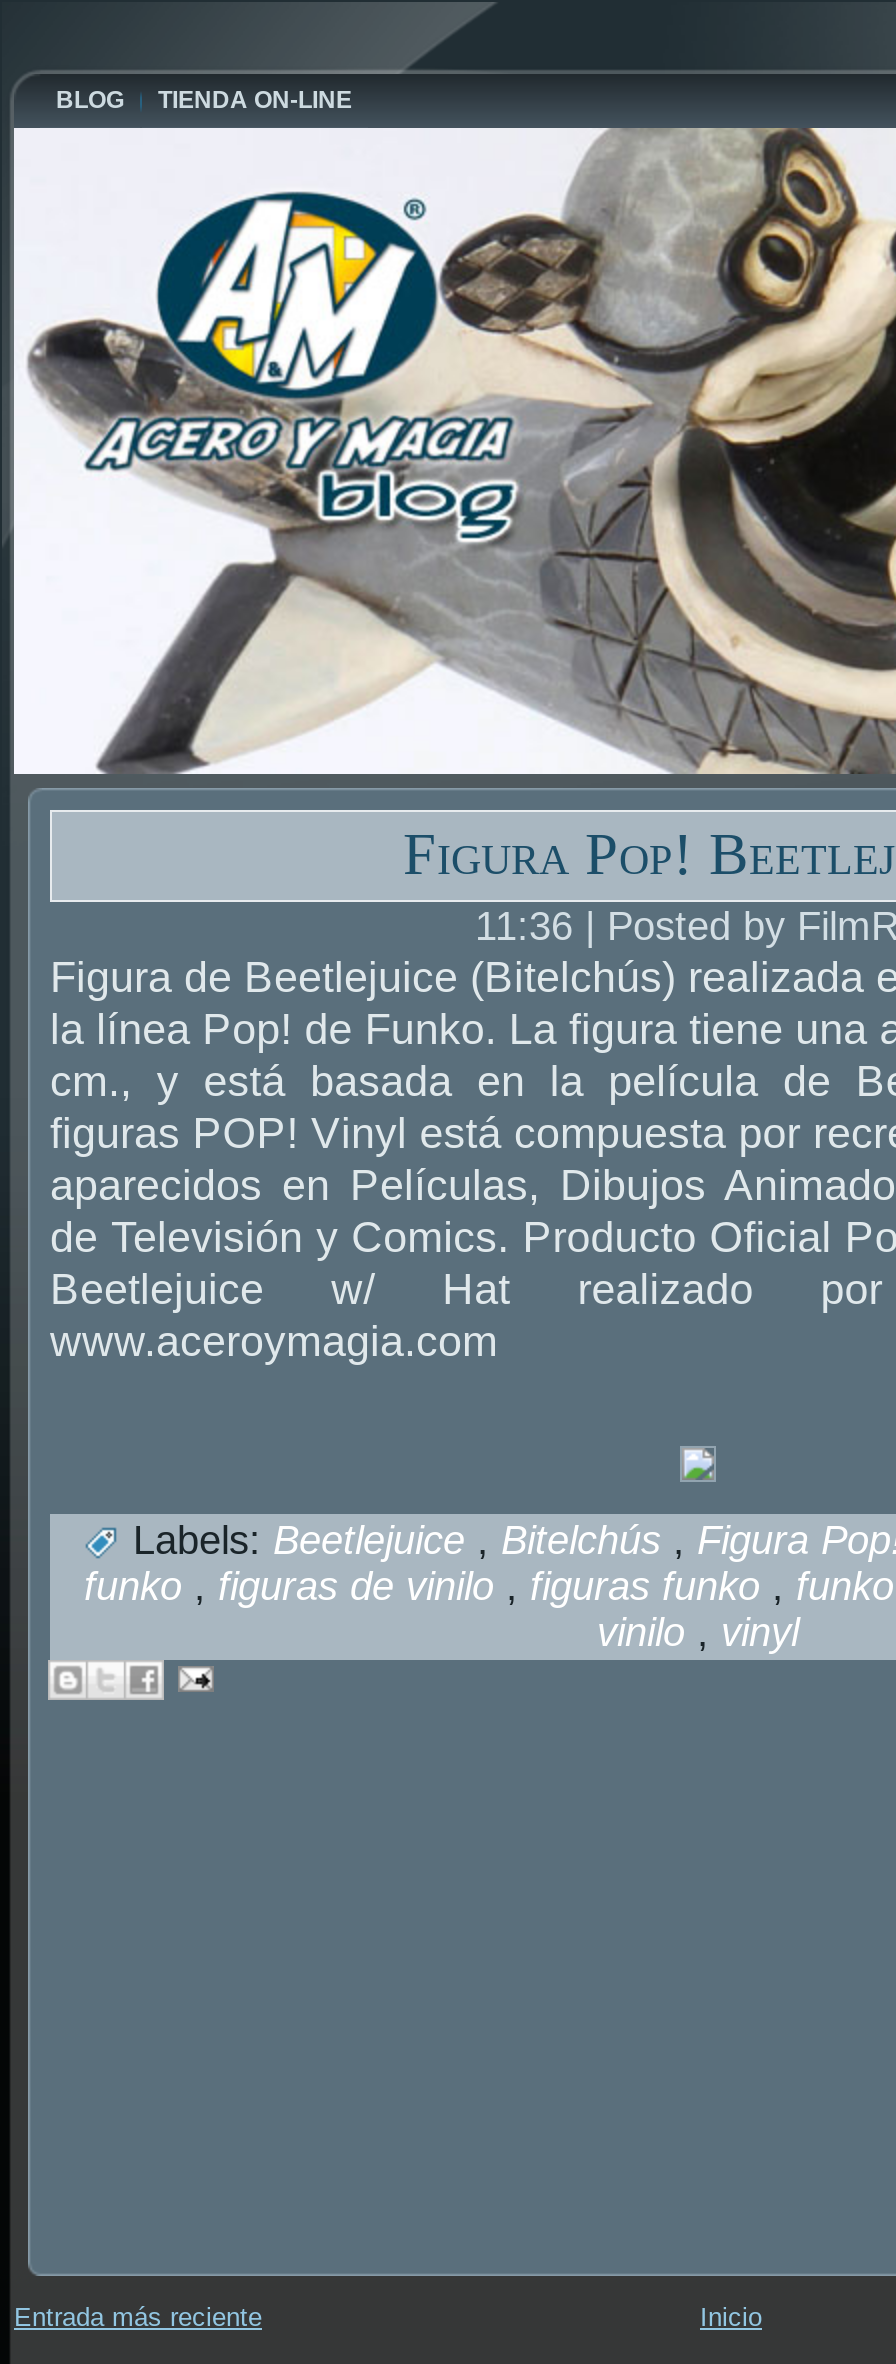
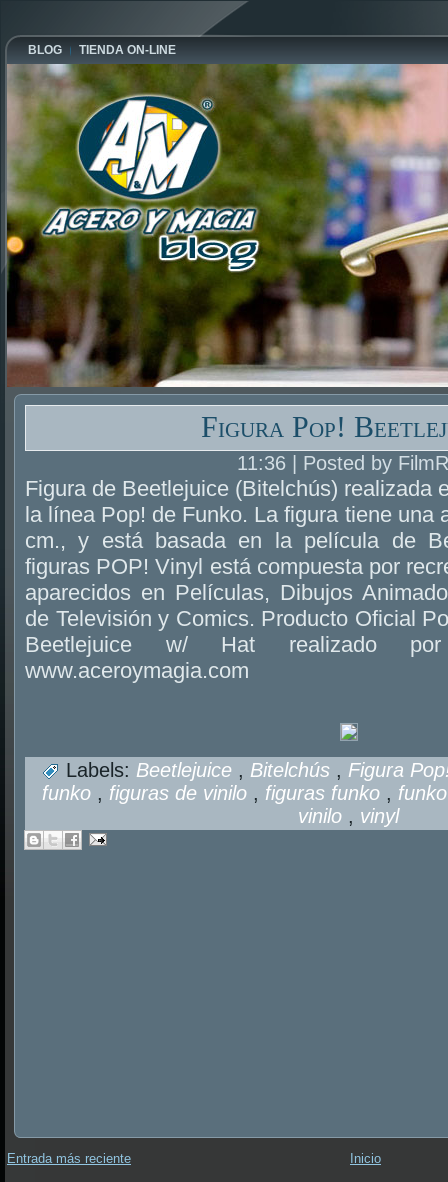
[12,126,890,776] [image] -> [6,63,445,388] [image]

